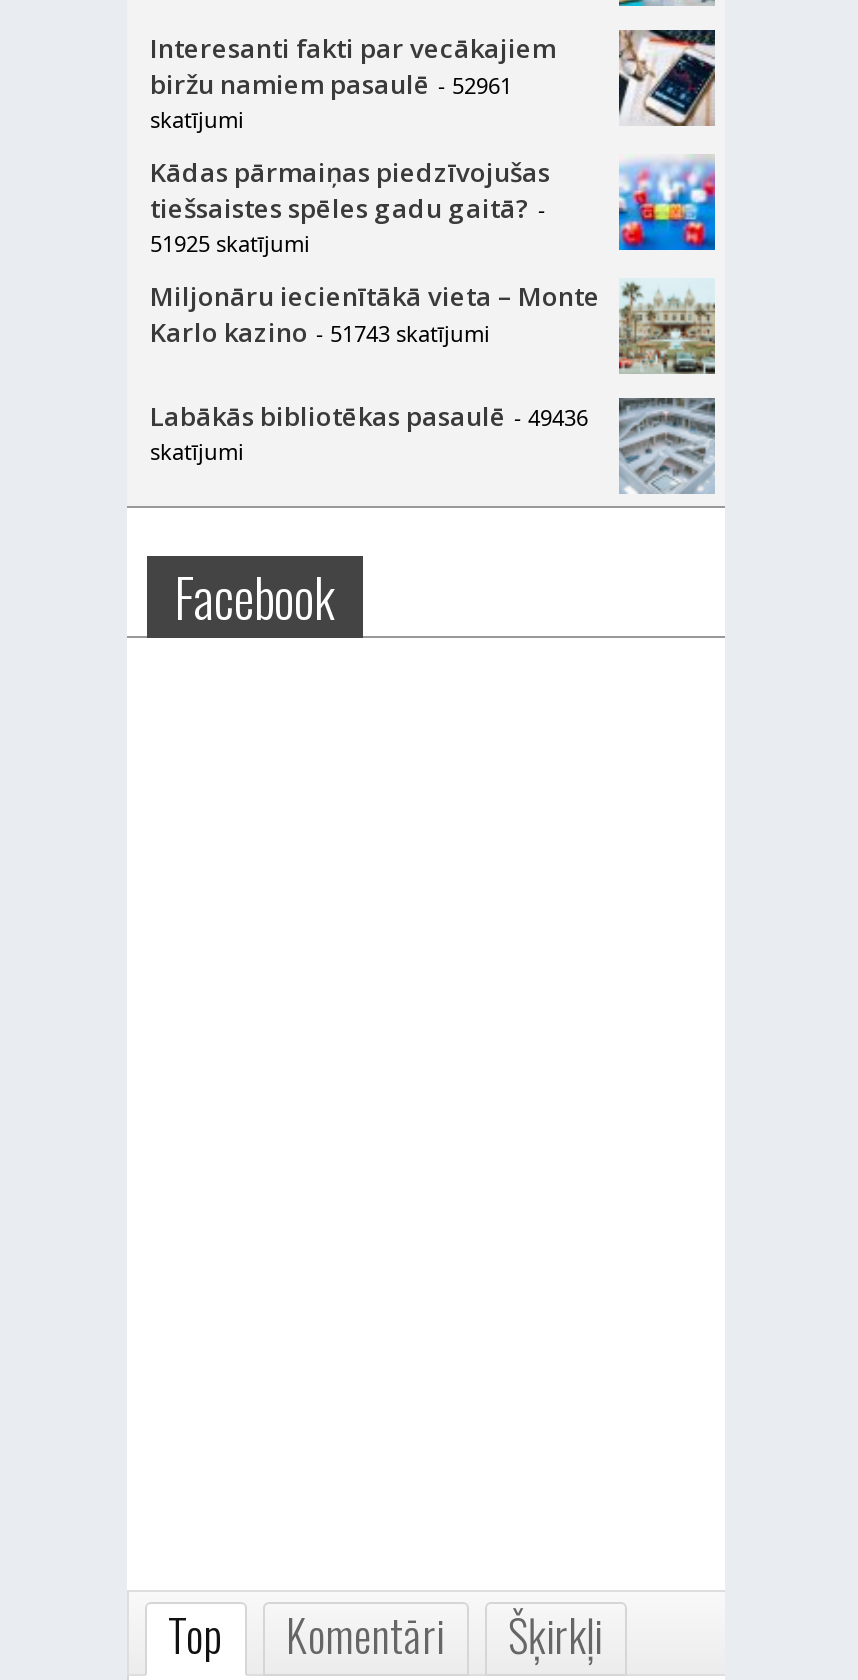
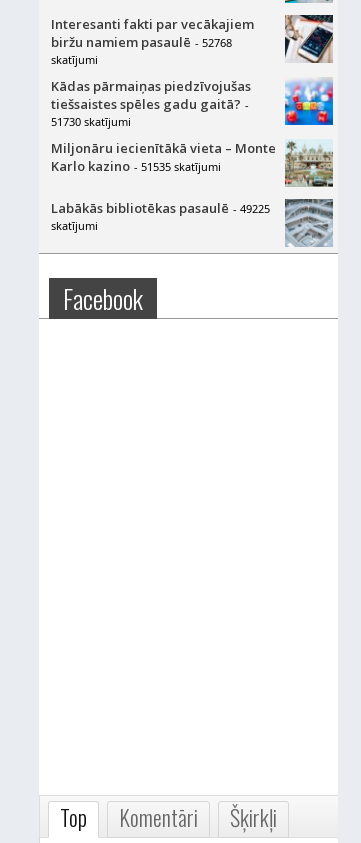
[150,66,512,102] biržu namiem pasaulē - 52961 -> [50,33,231,51] biržu namiem pasaulē - 52768
[150,228,310,258] 51925 skatījumi -> [50,114,130,129] 51730 skatījumi
[150,314,490,350] Karlo kazino - 51743 skatījumi -> [50,157,220,175] Karlo kazino - 51535 skatījumi
[150,398,588,434] Labākās bibliotēkas pasaulē - 49436 -> [50,199,269,217] Labākās bibliotēkas pasaulē - 49225

